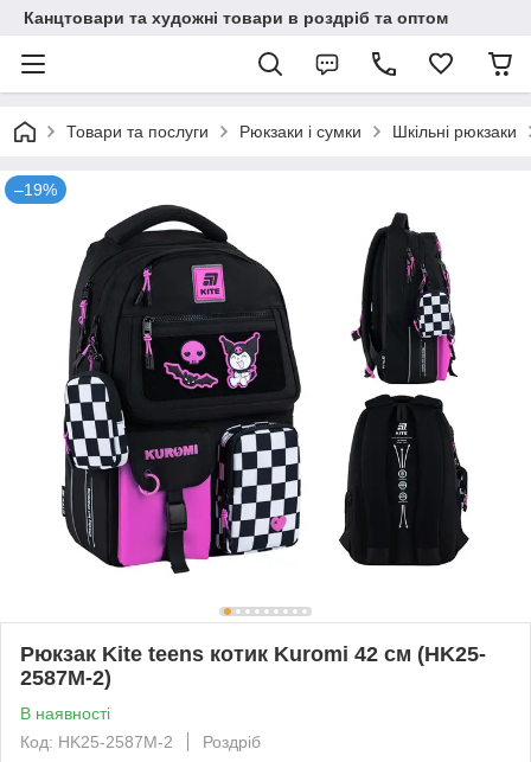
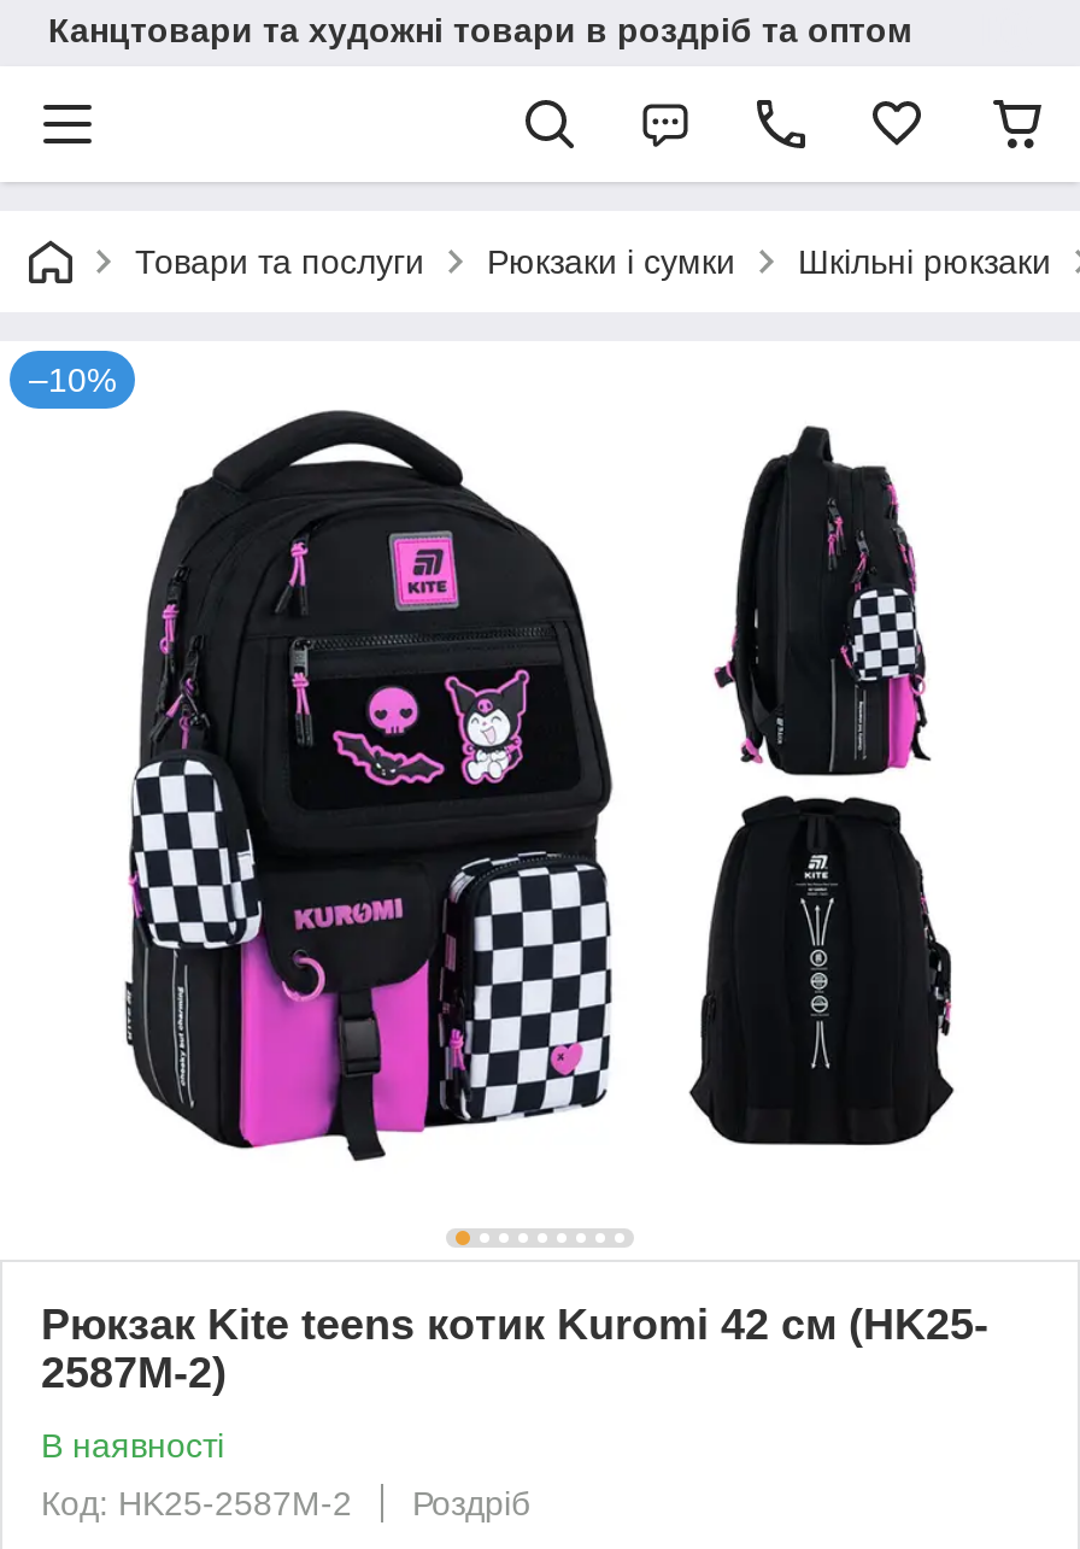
[14,180,57,199] –19% -> [29,360,116,399] –10%

